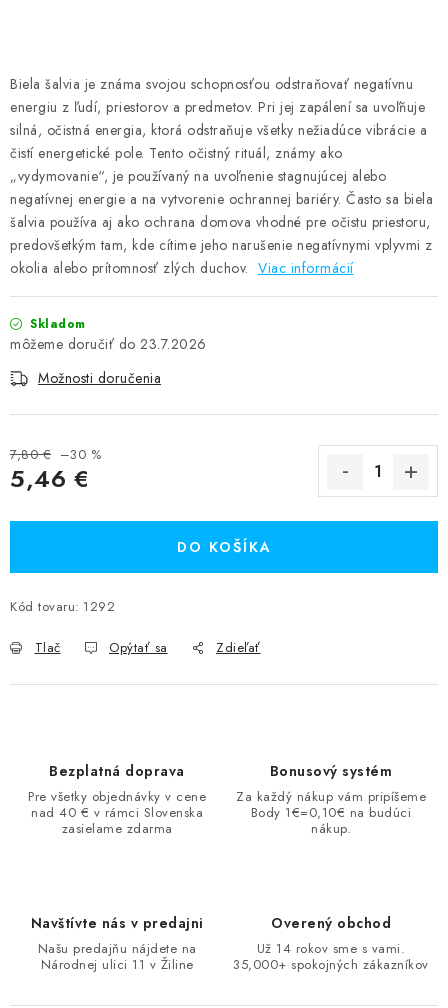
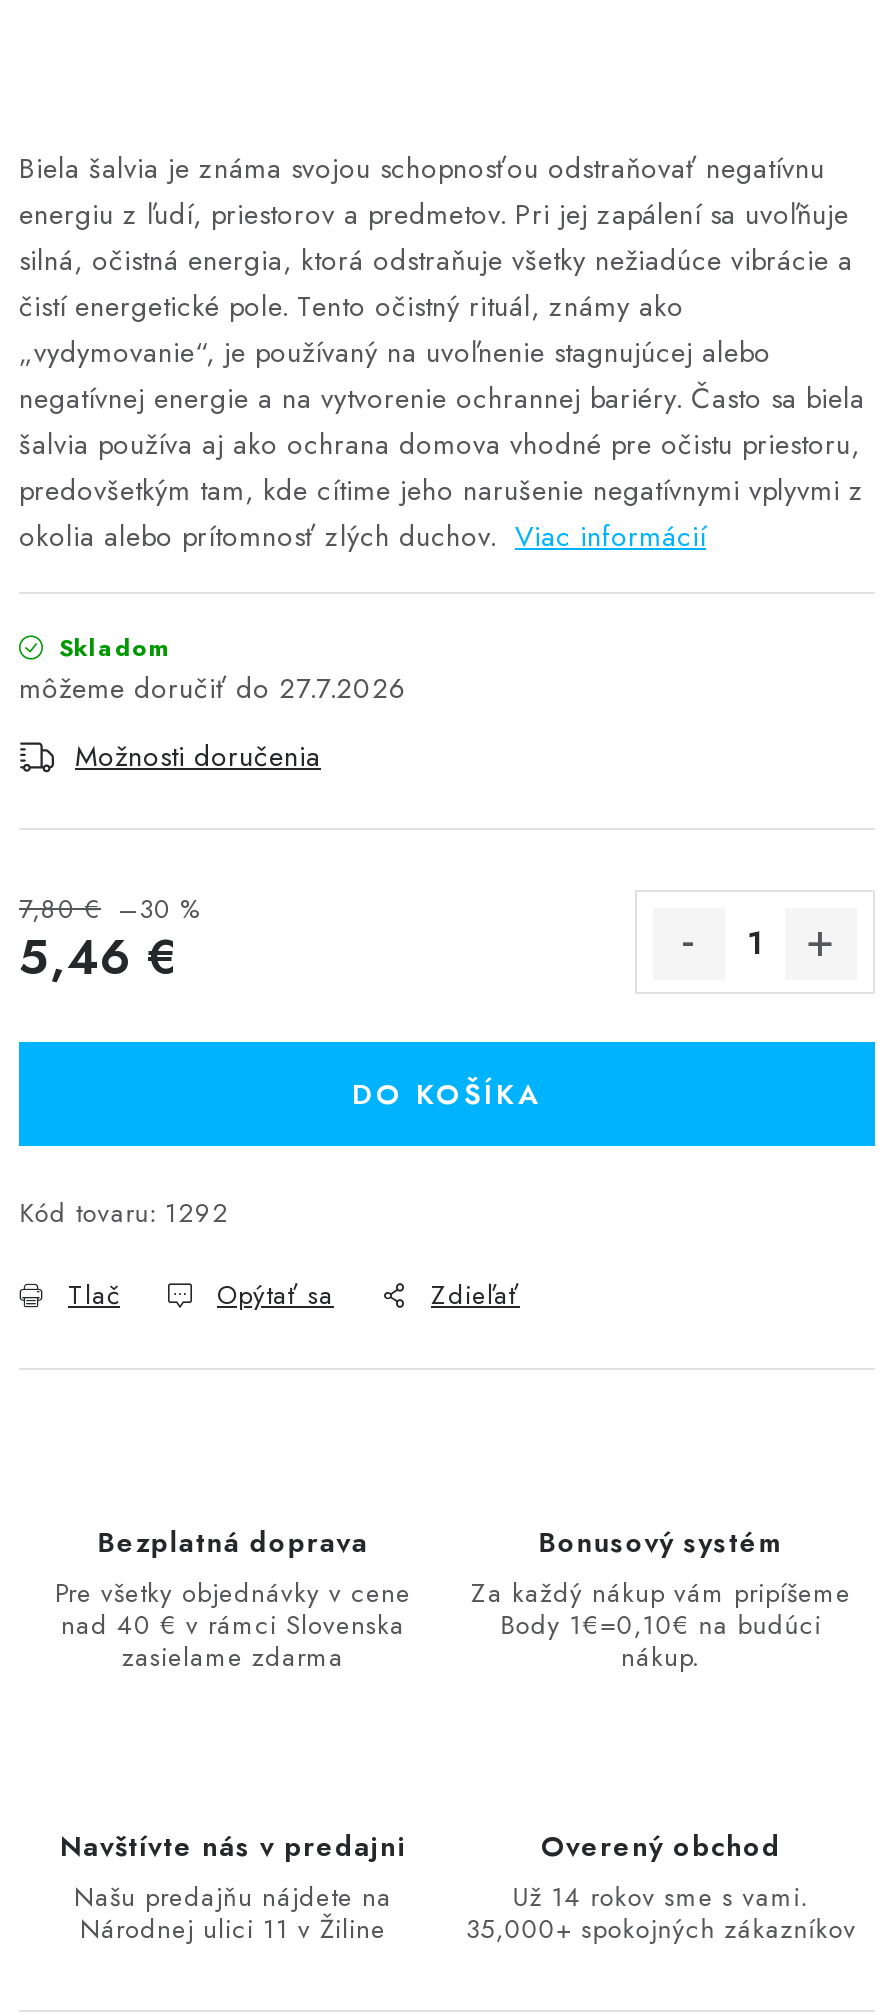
[140,334,206,354] 23.7.2026 -> [279,668,408,708] 27.7.2026

